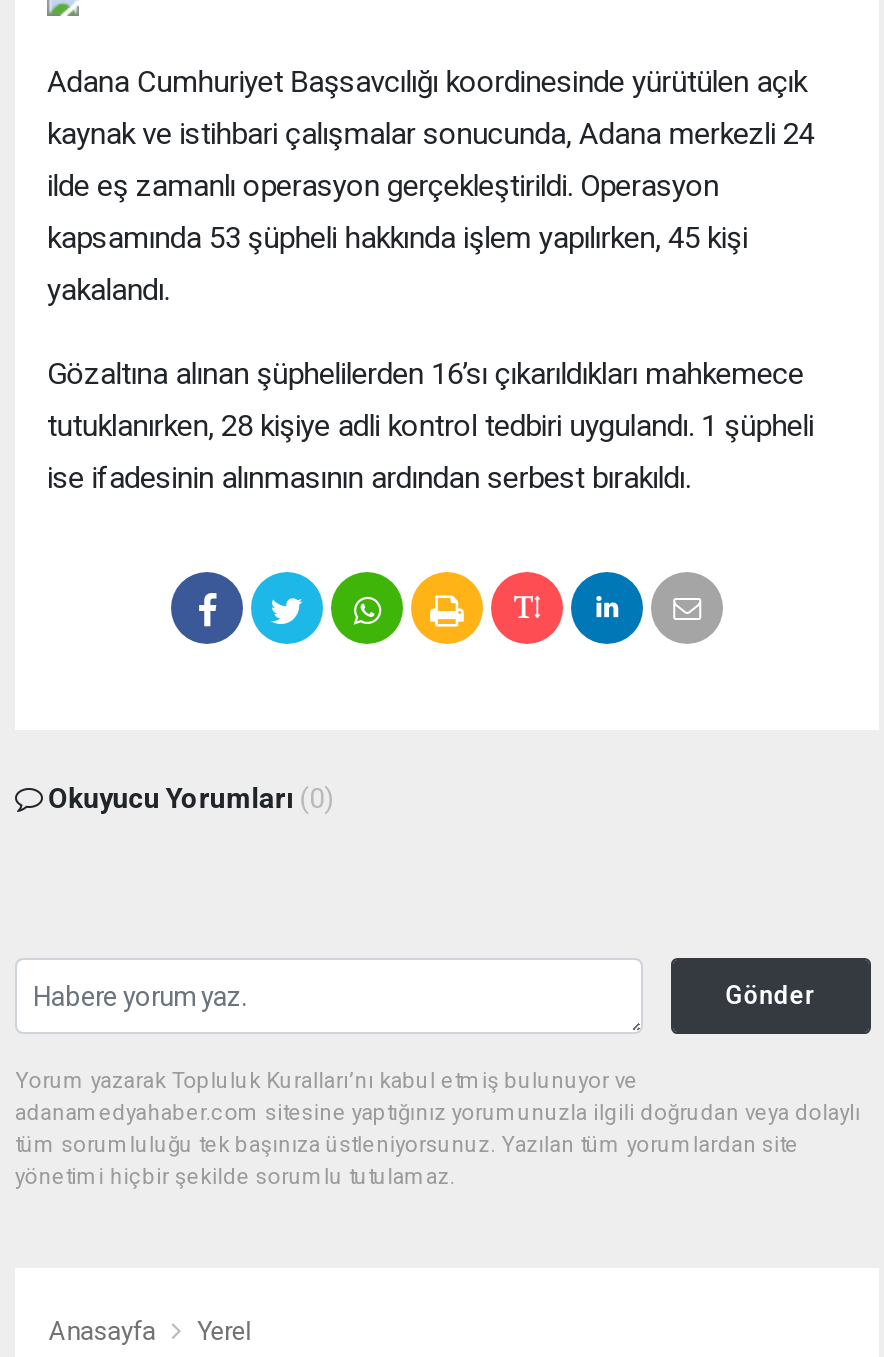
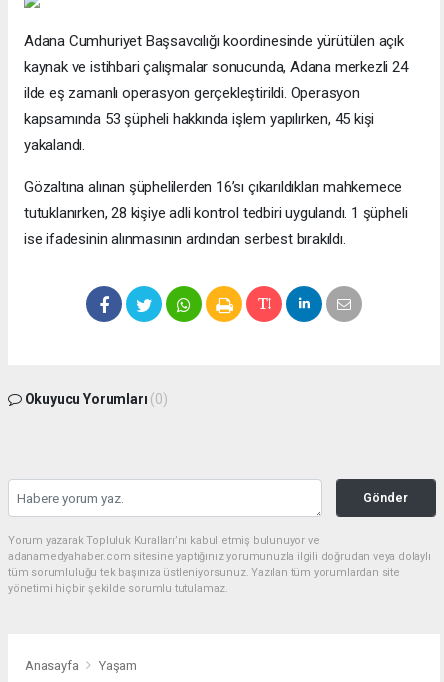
[197,1316,251,1346] Yerel -> [99,658,137,673] Yaşam

